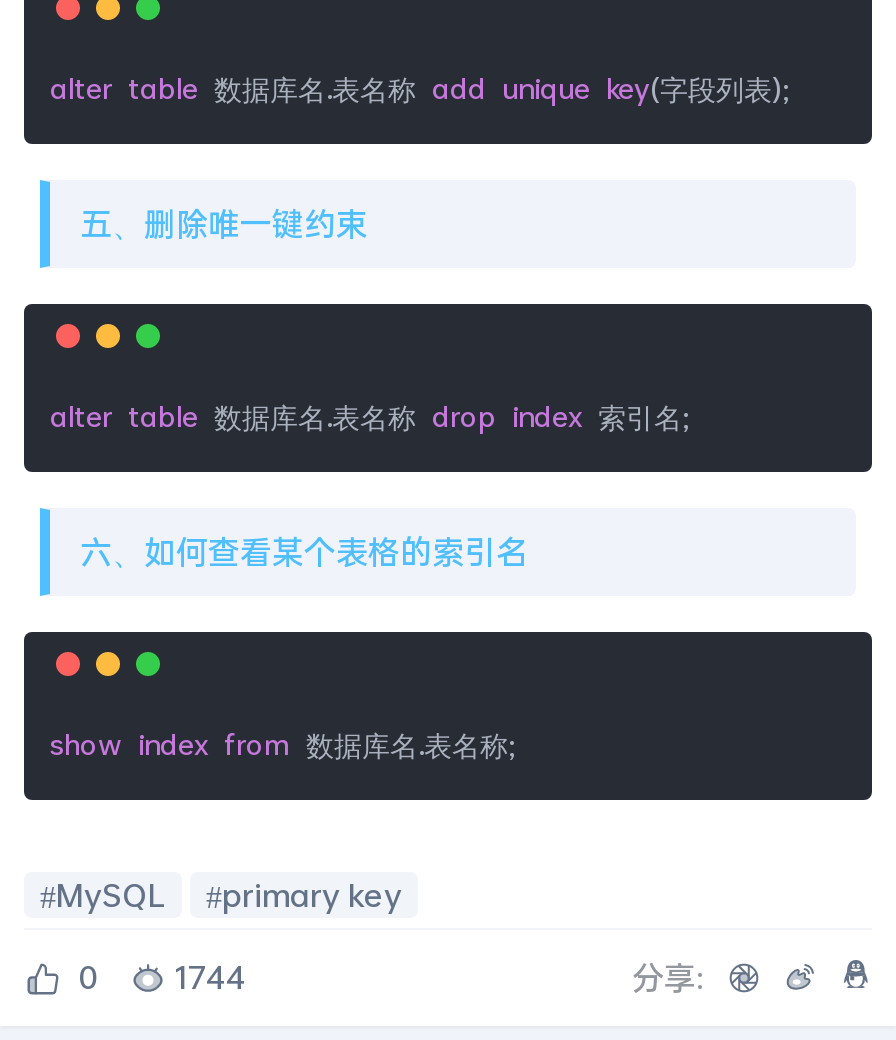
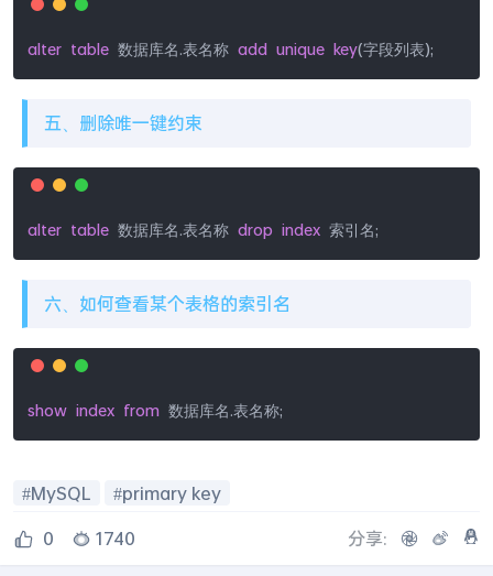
[78,954,246,1000] 0 1744 -> [43,525,135,551] 0 1740

